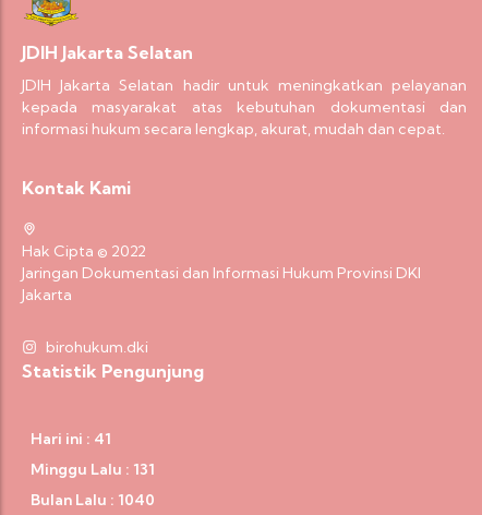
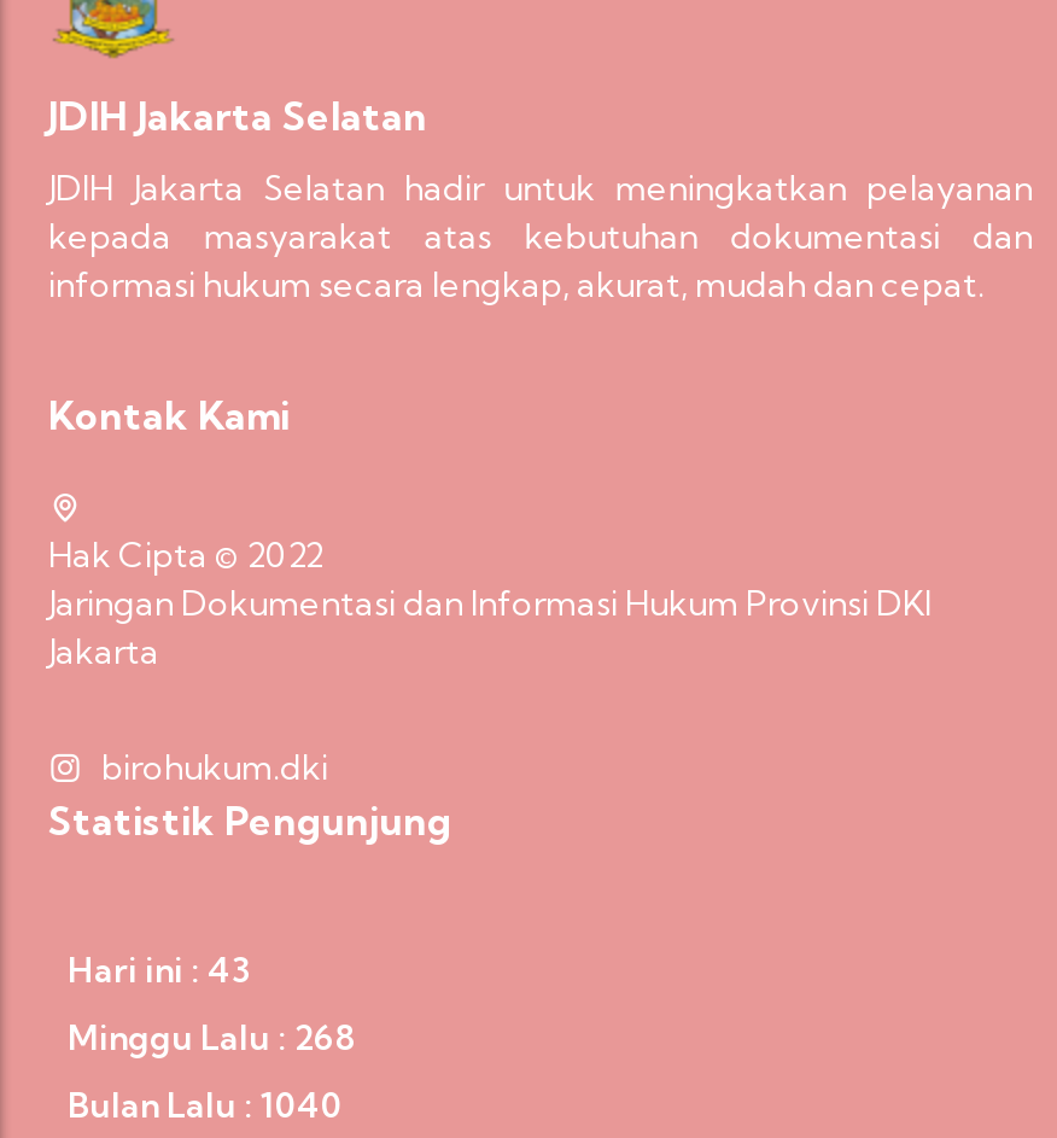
[31,429,111,448] Hari ini : 41 -> [68,949,251,992] Hari ini : 43
[31,459,155,479] Minggu Lalu : 131 -> [68,1016,357,1060] Minggu Lalu : 268

